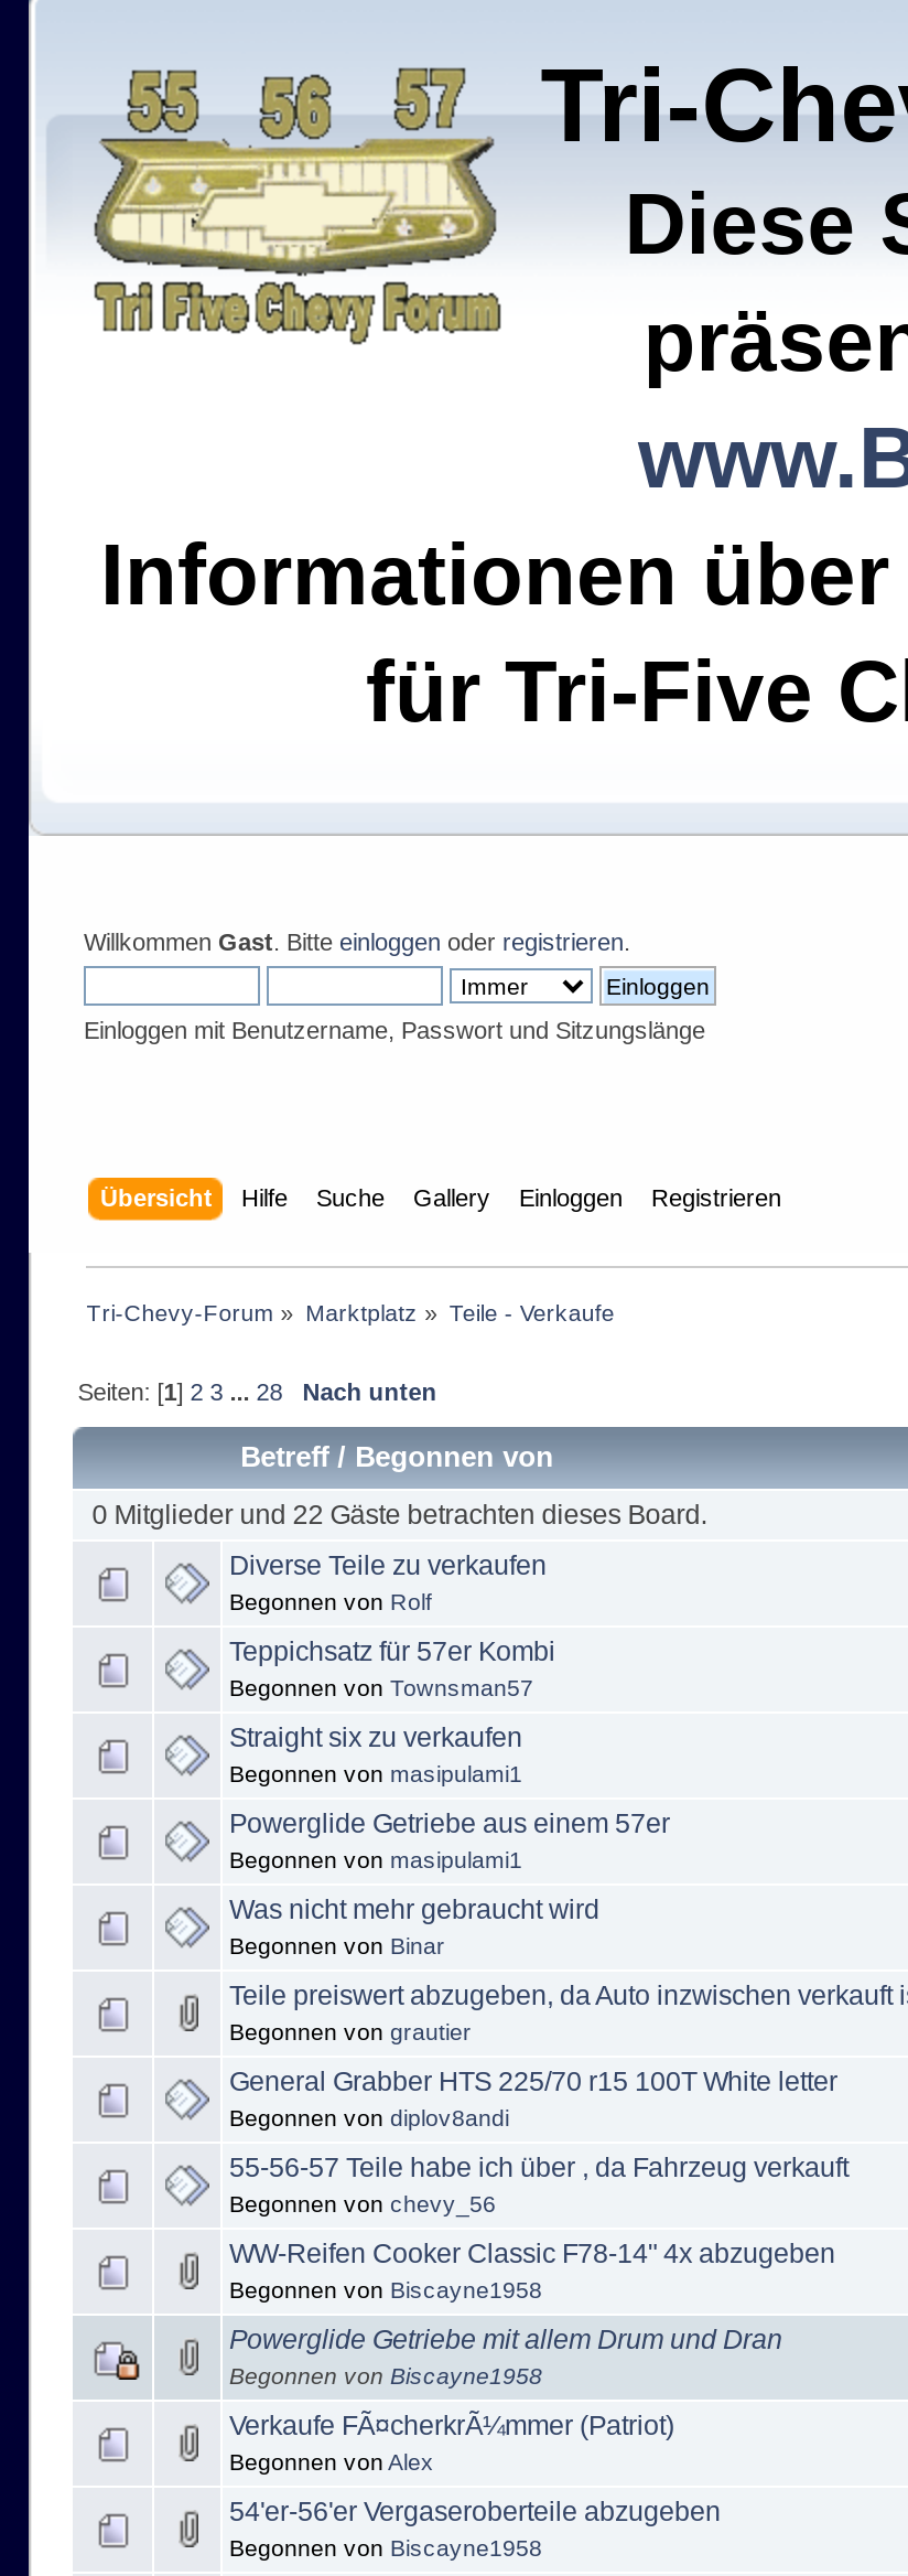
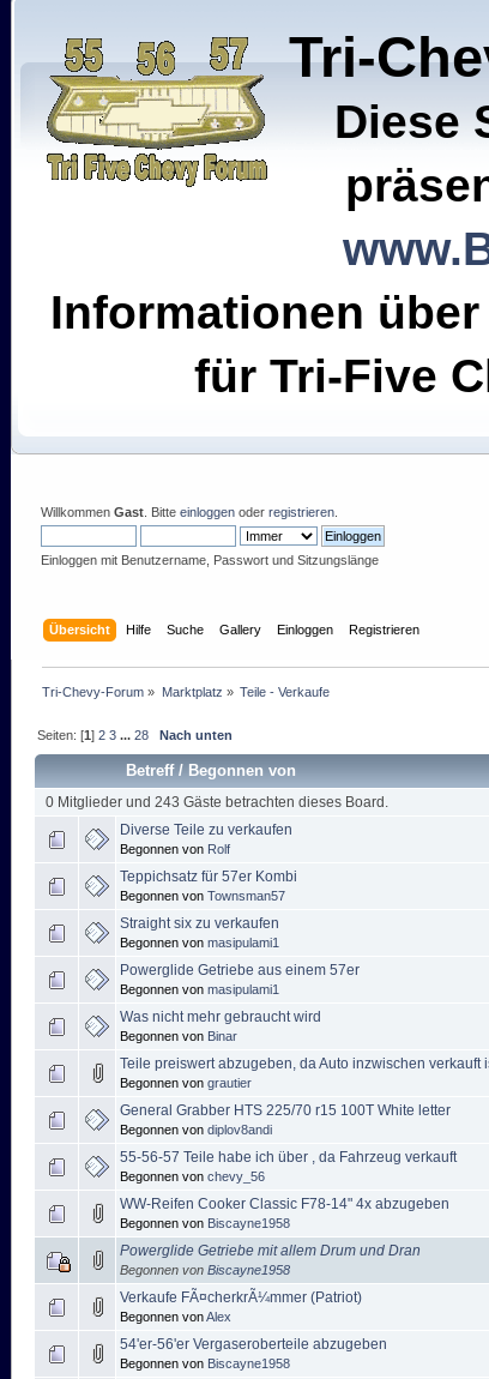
[92,1501,707,1531] 0 Mitglieder und 22 Gäste betrachten dieses Board. -> [45,794,388,811] 0 Mitglieder und 243 Gäste betrachten dieses Board.

